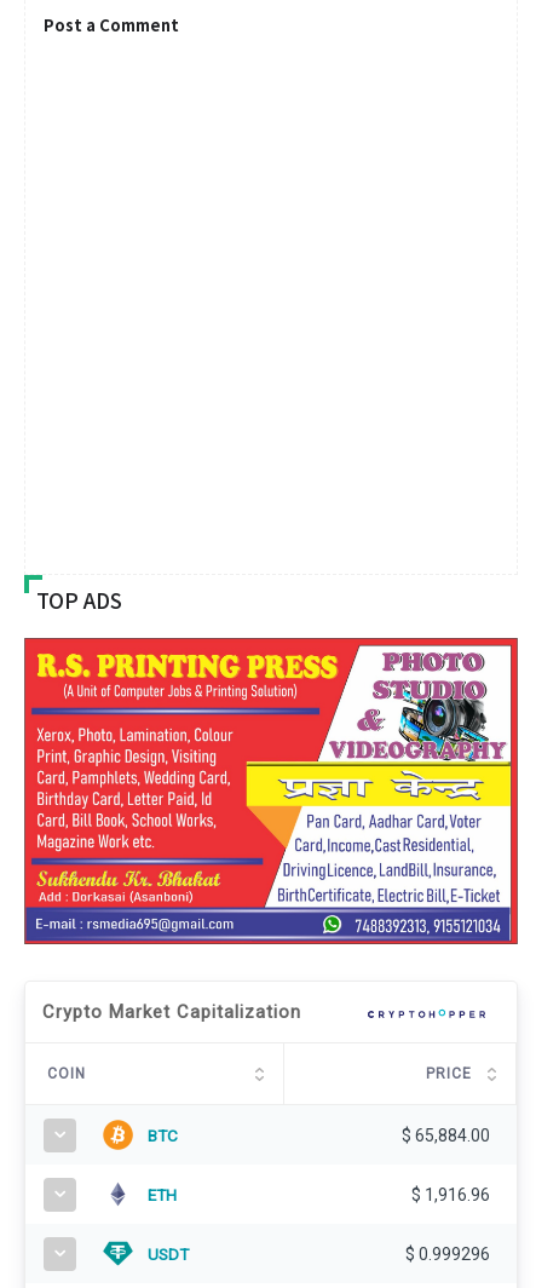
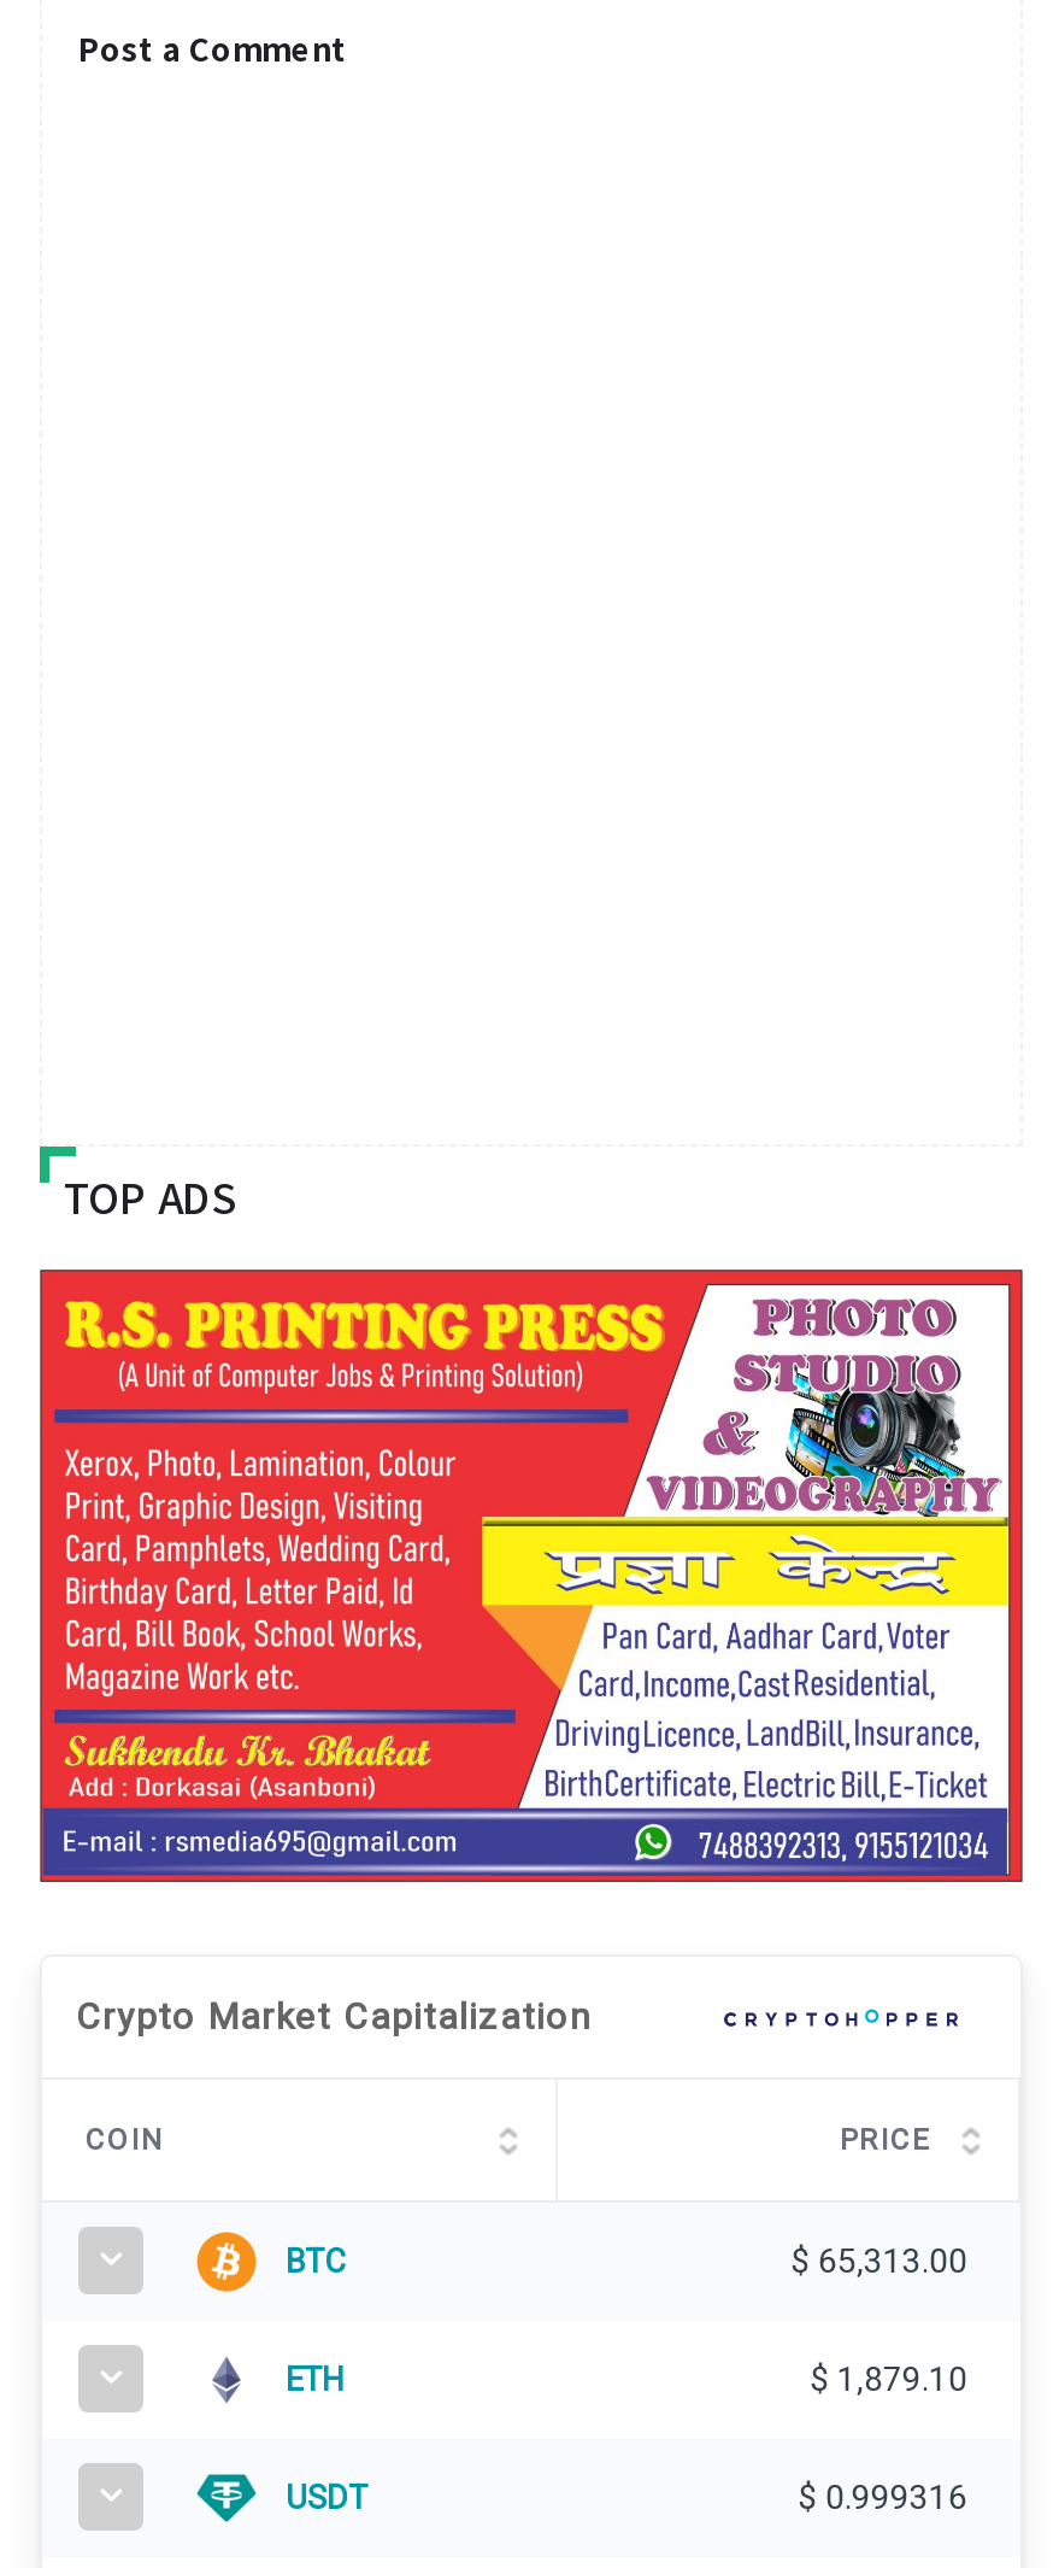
[401,1125,490,1145] $65,884.00 -> [791,2241,967,2279] $65,313.00
[411,1185,490,1204] $1,916.96 -> [810,2359,967,2397] $1,879.10
[405,1244,490,1263] $0.999296 -> [798,2477,967,2515] $0.999316

